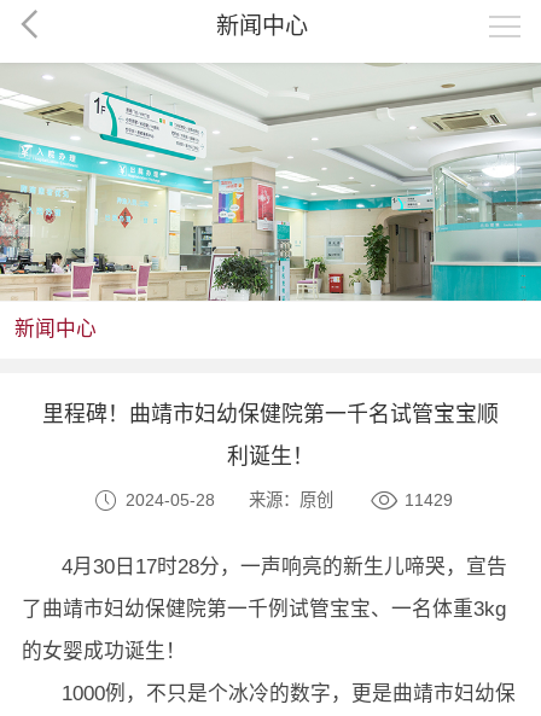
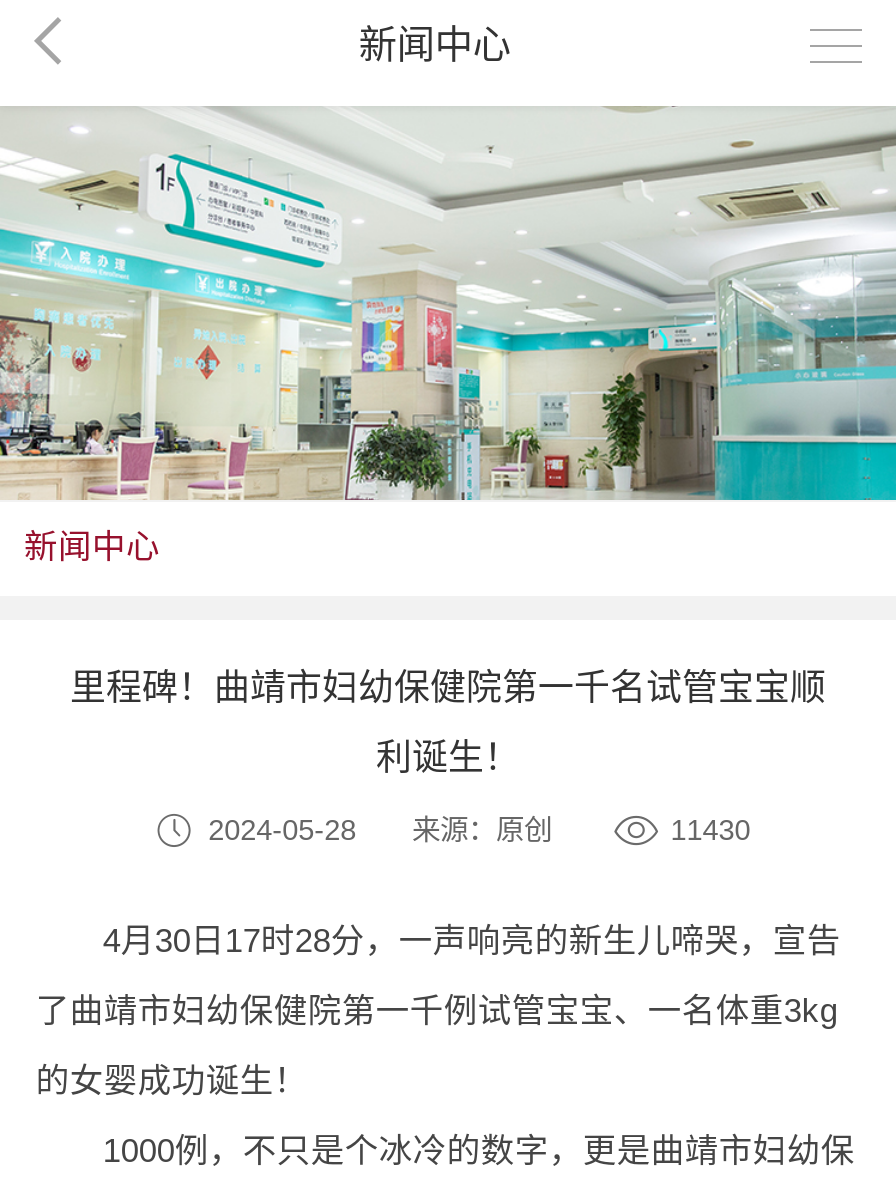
[405,490,453,510] 11429 -> [670,814,750,846] 11430

